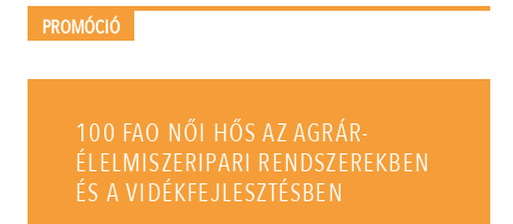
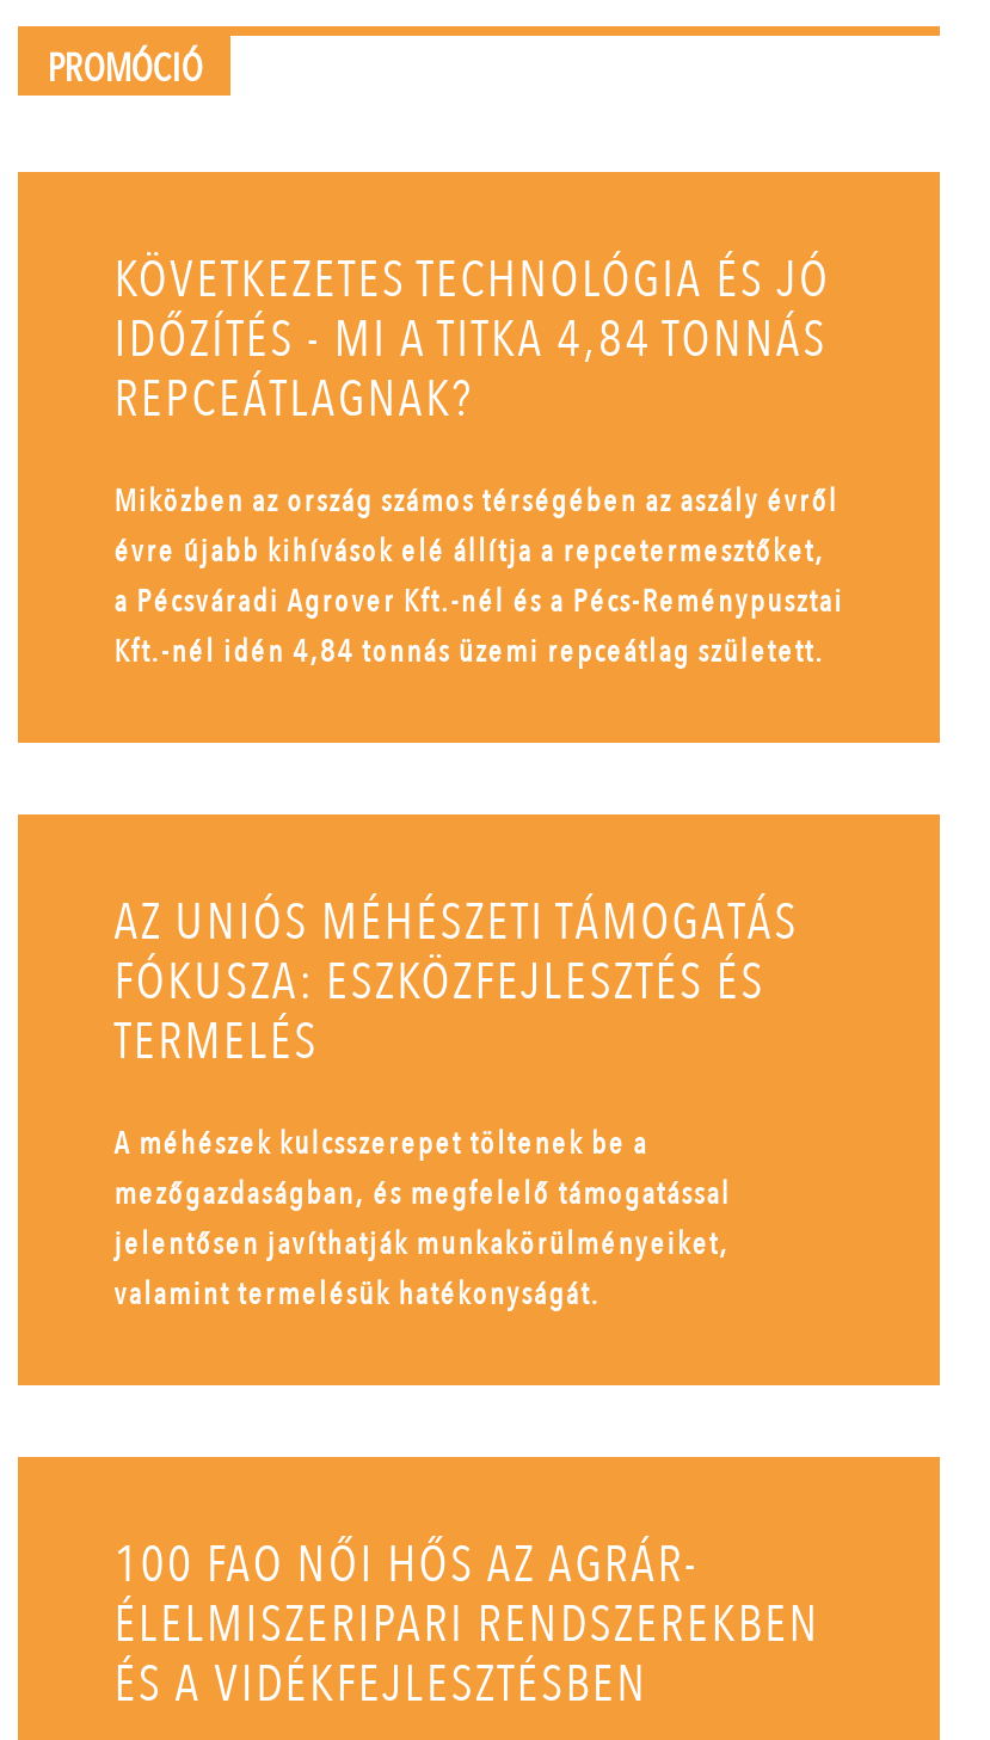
none -> [114,245,844,673] KÖVETKEZETES TECHNOLÓGIA ÉS JÓ | IDŐZÍTÉS - MI A TITKA 4,84 TONNÁS | REPCEÁTLAGNAK? | Miközben az ország számos térségében az aszály évről | évre újabb kihívások elé állítja a repcetermesztőket, | a Pécsváradi Agrover Kft.-nél és a Pécs-Reménypusztai | Kft.-nél idén 4,84 tonnás üzemi repceátlag született.
none -> [114,888,798,1315] AZ UNIÓS MÉHÉSZETI TÁMOGATÁS | FÓKUSZA: ESZKÖZFEJLESZTÉS ÉS | TERMELÉS | A méhészek kulcsszerepet töltenek be a | mezőgazdaságban, és megfelelő támogatással | jelentősen javíthatják munkakörülményeiket, | valamint termelésük hatékonyságát.

